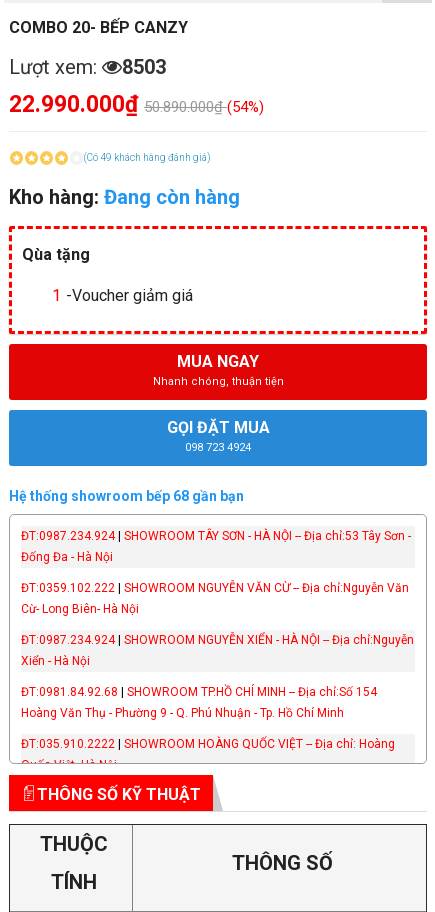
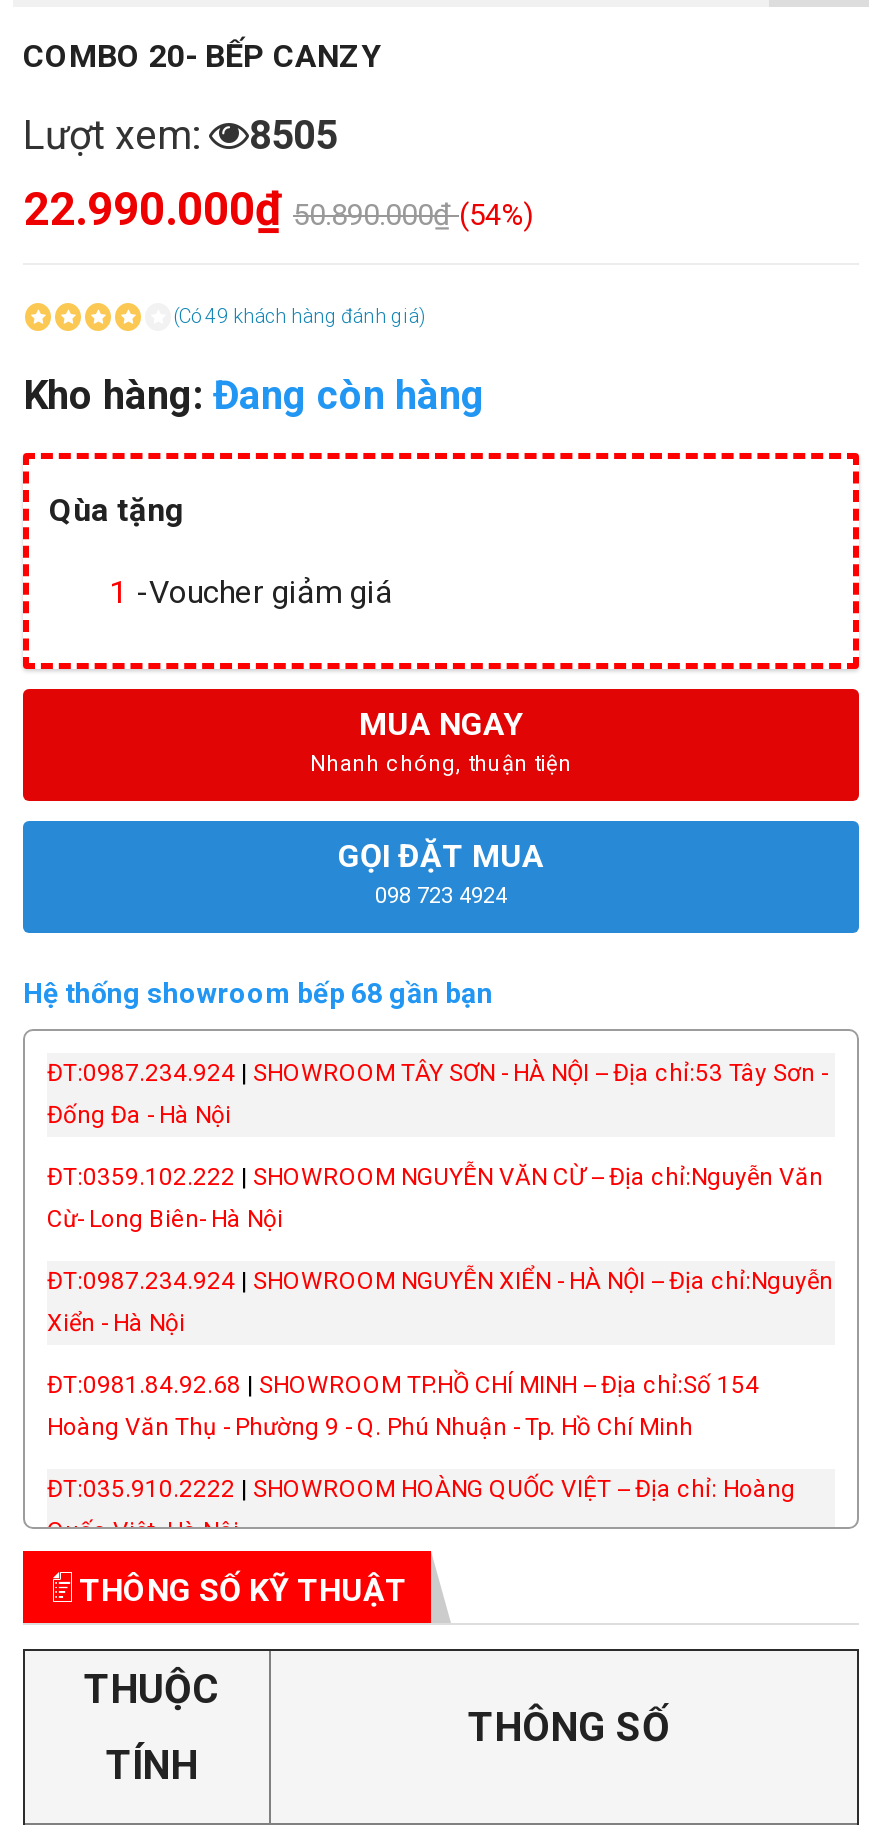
[9,55,166,79] Lượt xem: 8503 -> [23,111,337,159] Lượt xem: 8505

